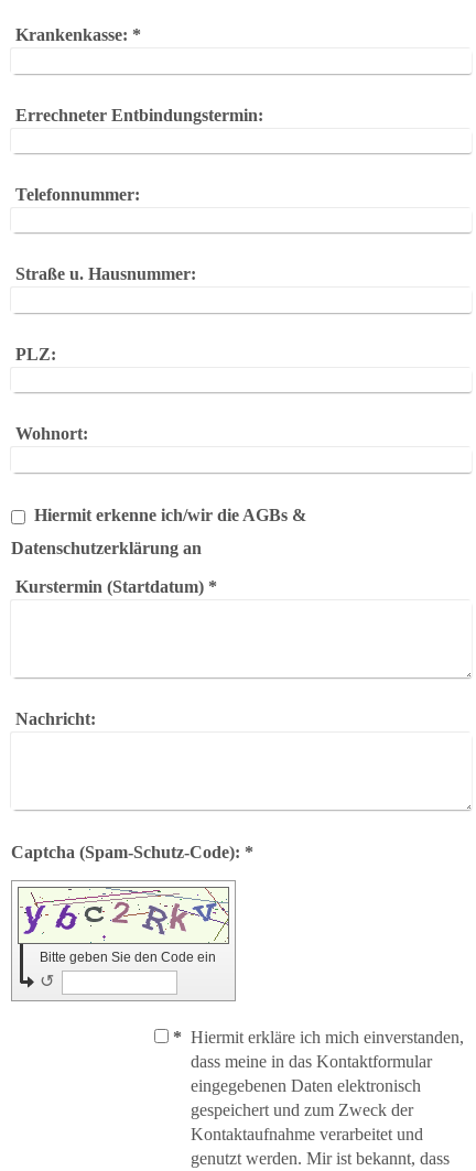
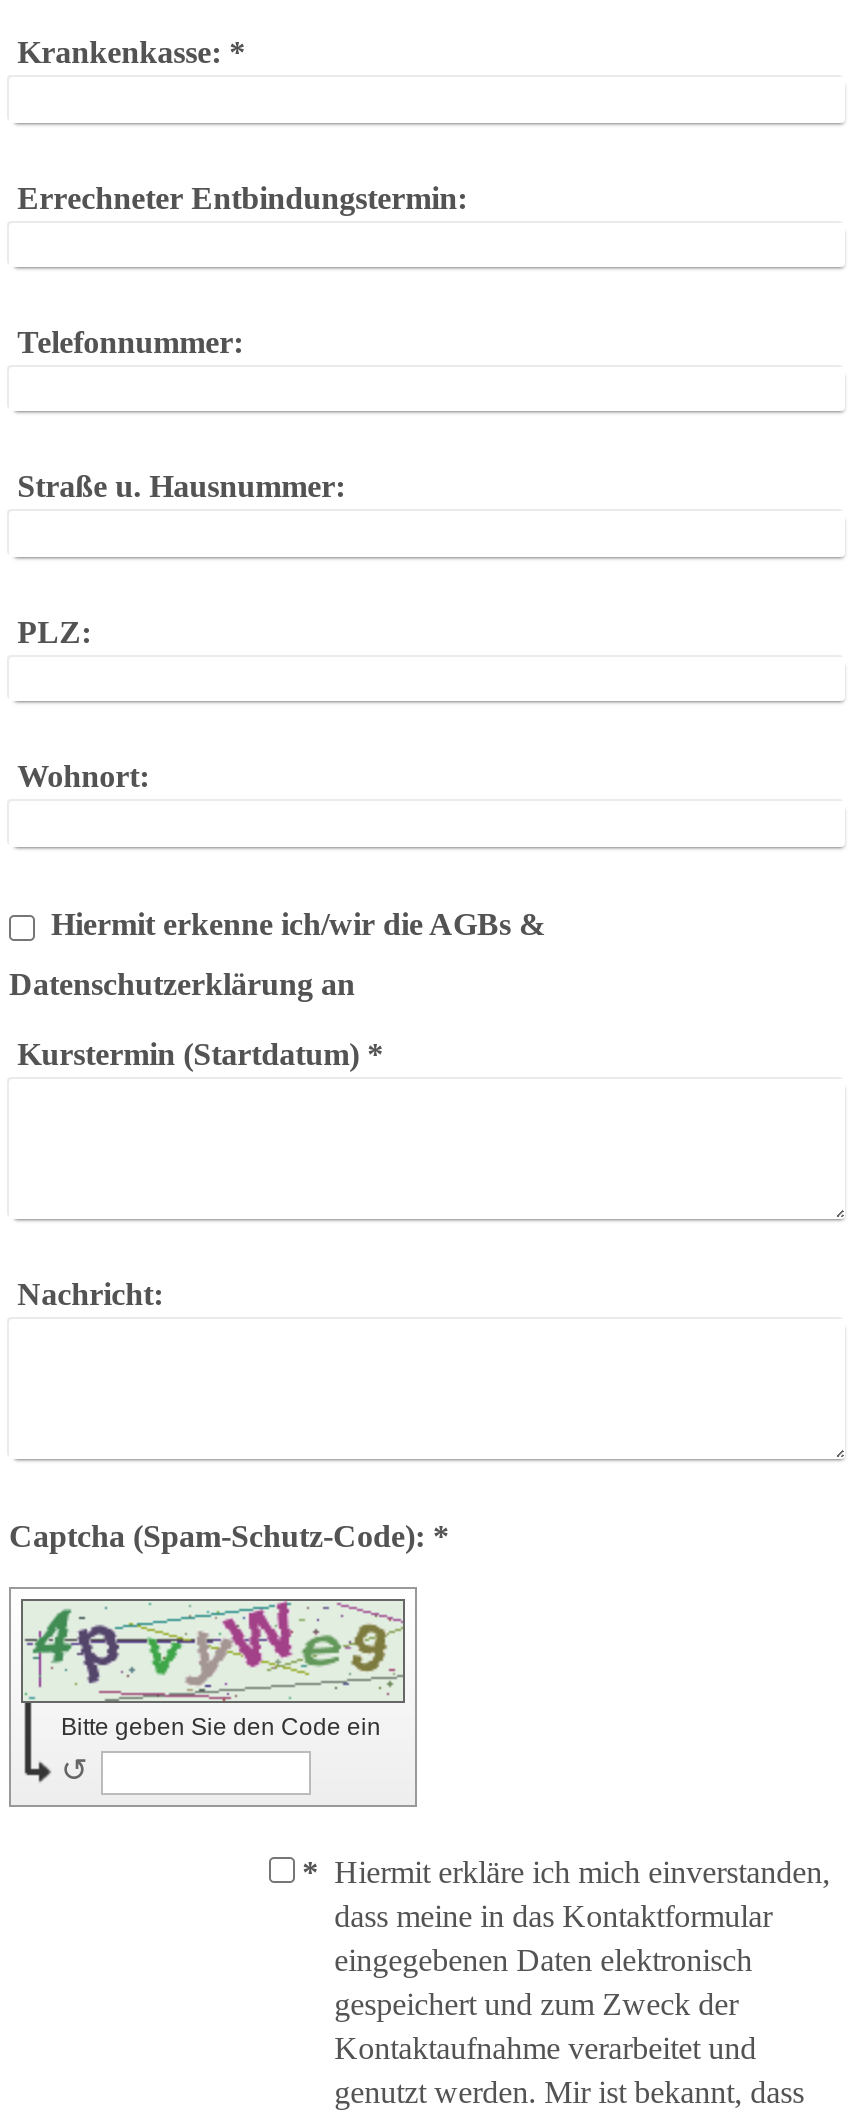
[19,887,229,944] [image] -> [25,1599,405,1703] [image]

